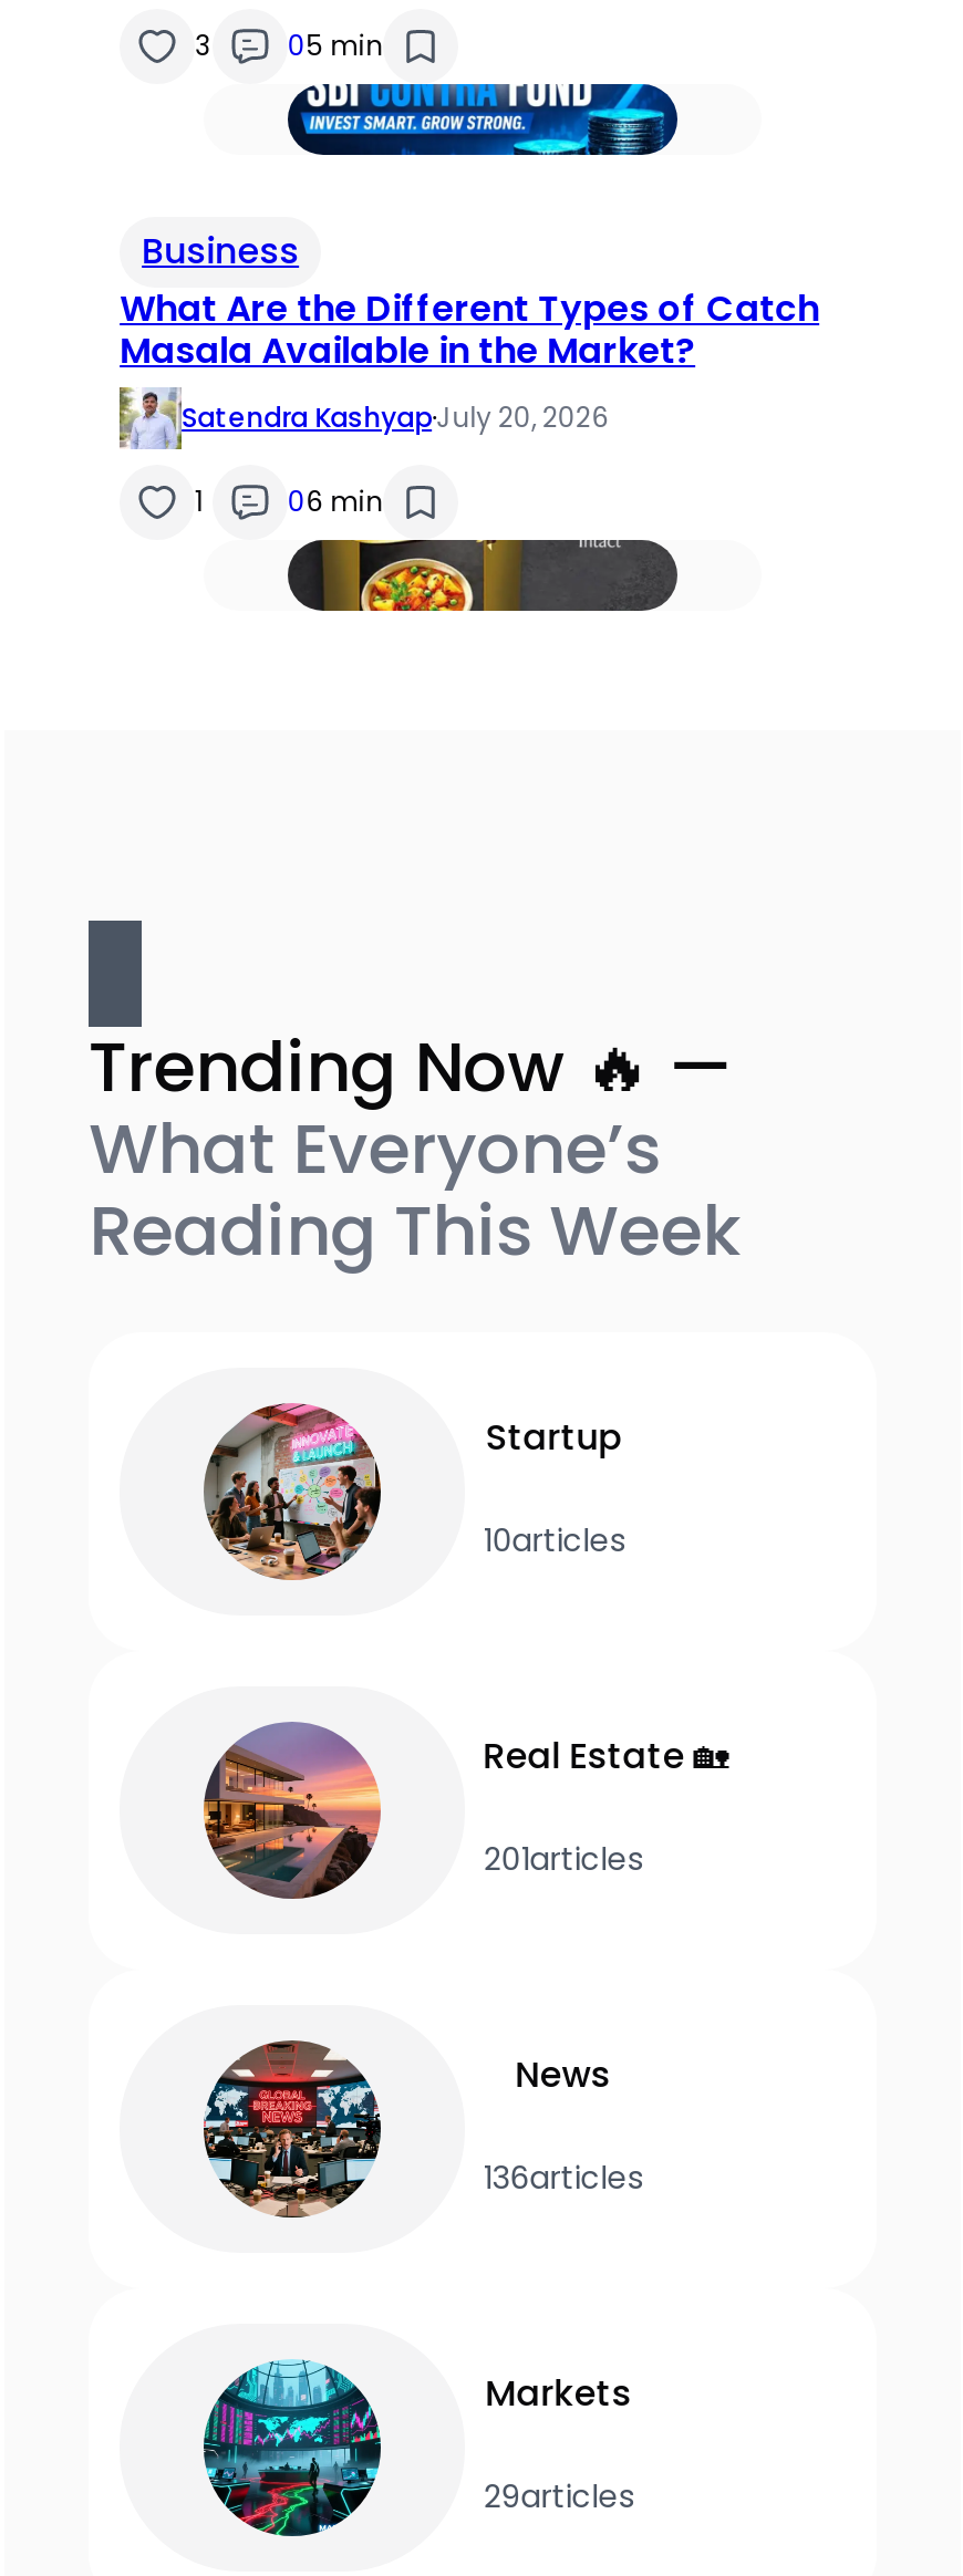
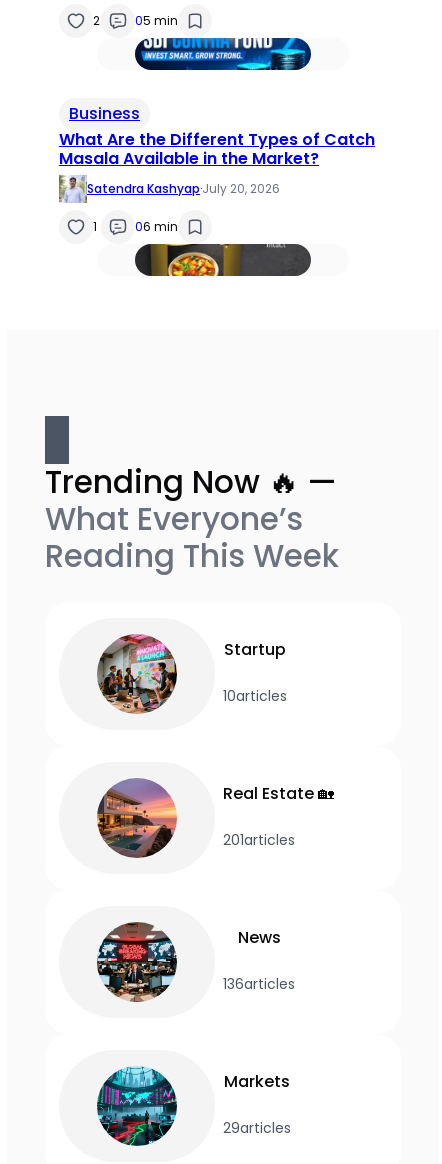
[195,27,211,65] 3 -> [93,12,100,29] 2

